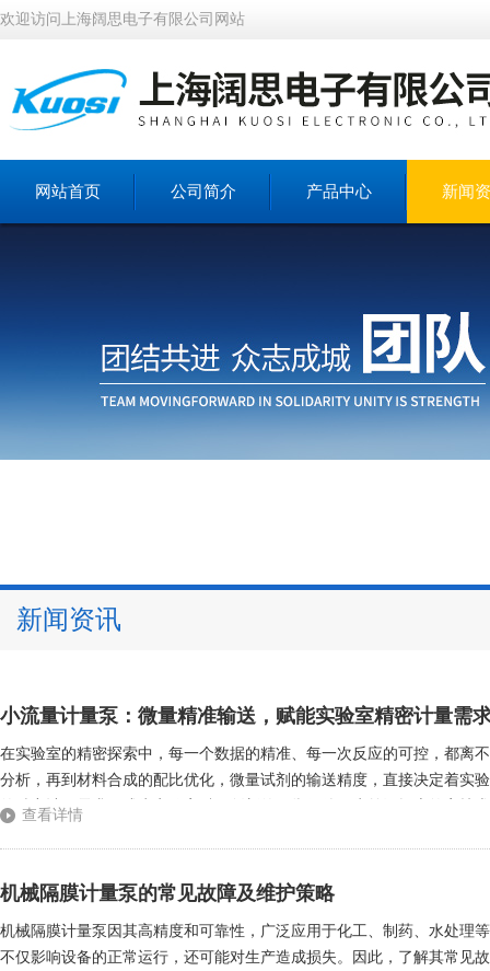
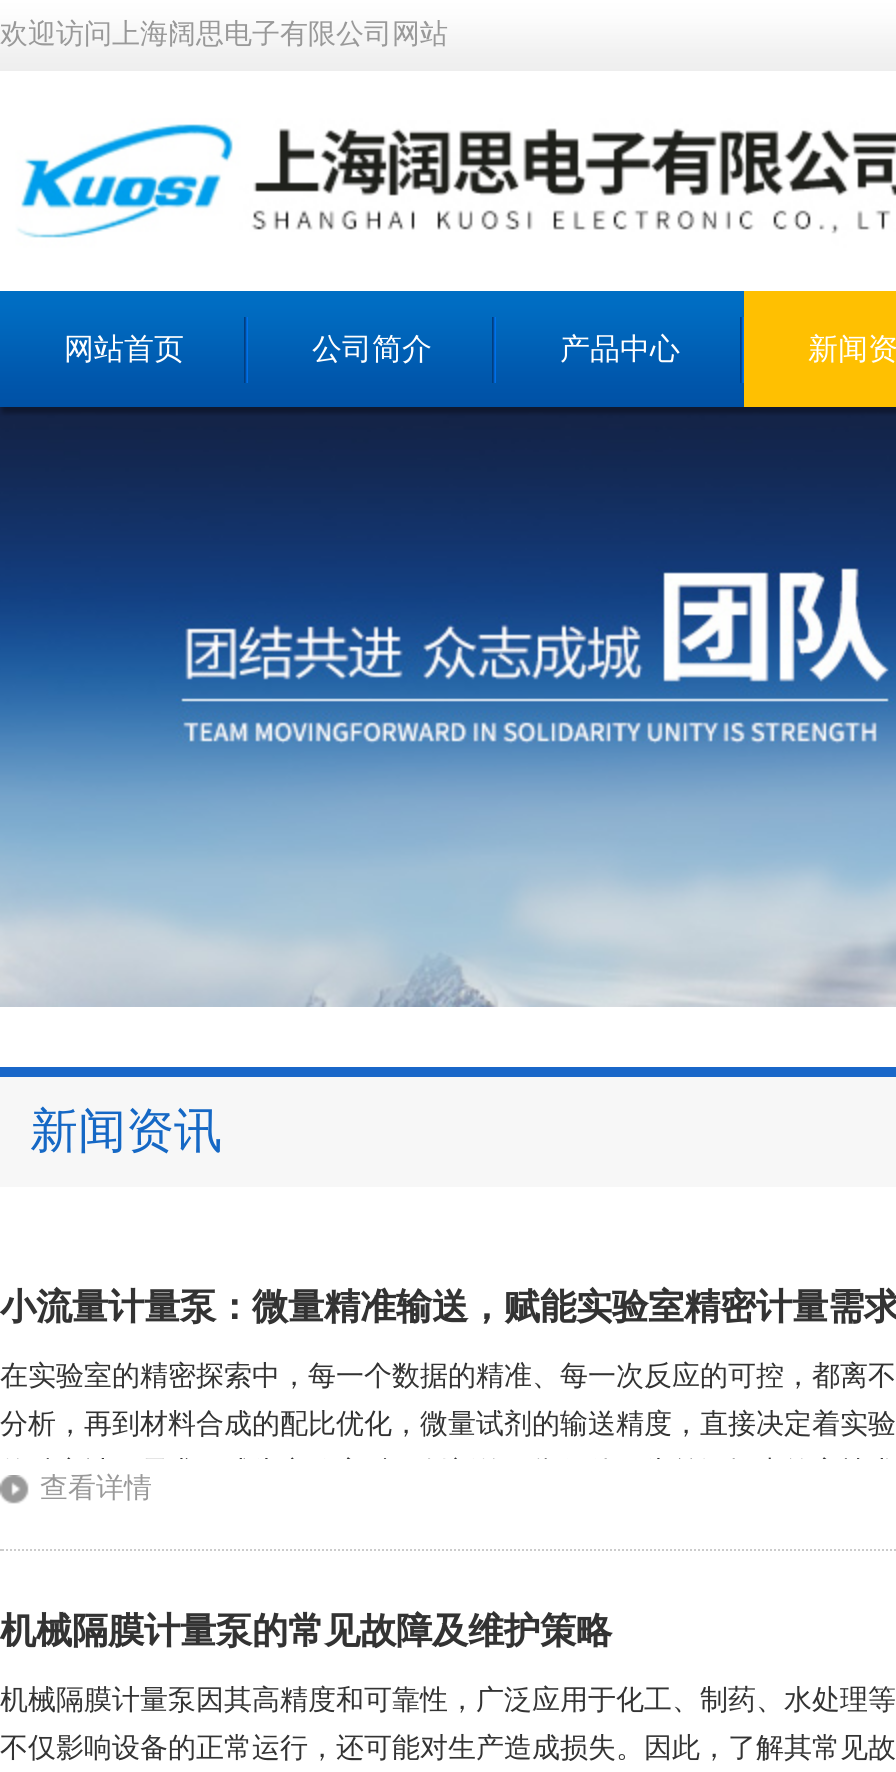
none -> [6,839,890,1009] [image]

